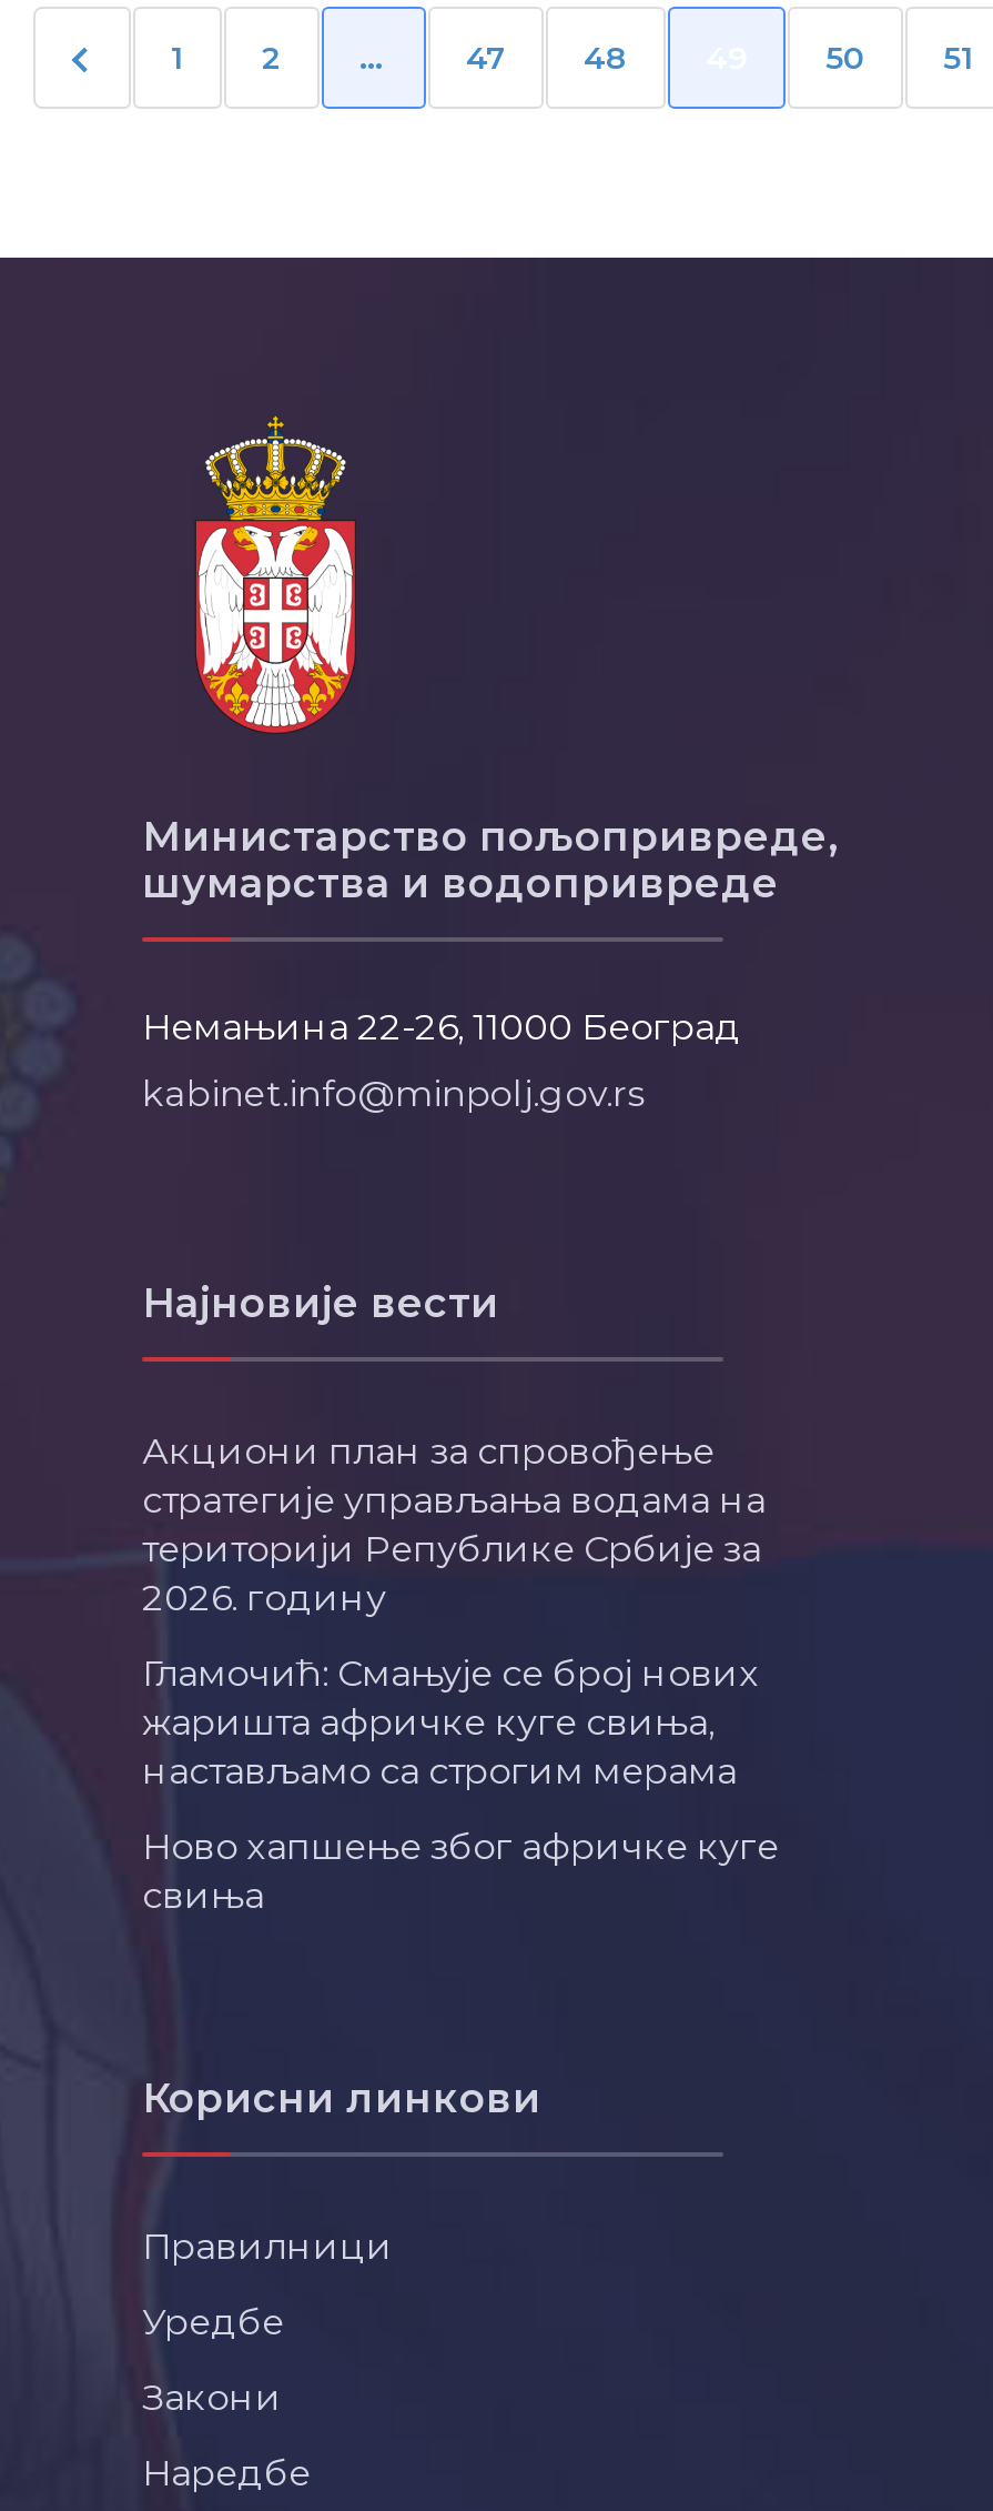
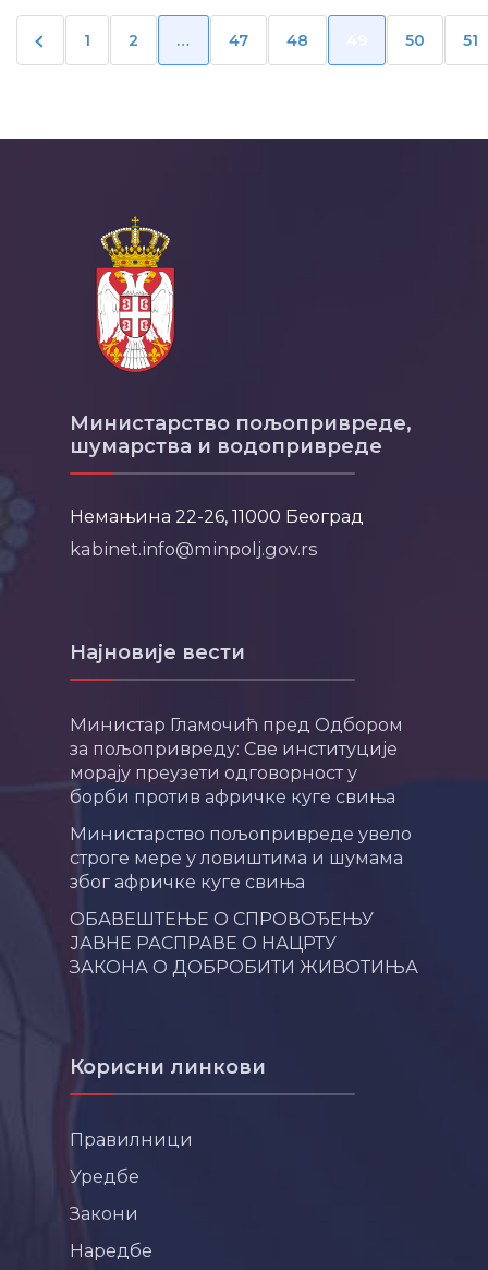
[142,1429,766,1620] Акциони план за спровођење | стратегије управљања водама на | територији Републике Србије за | 2026. годину -> [70,714,403,808] Министар Гламочић пред Одбором | за пољопривреду: Све институције | морају преузети одговорност у | борби против афричке куге свиња
[142,1651,759,1793] Гламочић: Смањује се број нових | жаришта афричке куге свиња, | настављамо са строгим мерама -> [70,823,412,893] Министарство пољопривреде увело | строге мере у ловиштима и шумама | због афричке куге свиња
[142,1824,779,1918] Ново хапшење због афричке куге | свиња -> [70,908,418,978] ОБАВЕШТЕЊЕ О СПРОВОЂЕЊУ | ЈАВНЕ РАСПРАВЕ О НАЦРТУ | ЗАКОНА О ДОБРОБИТИ ЖИВОТИЊА

